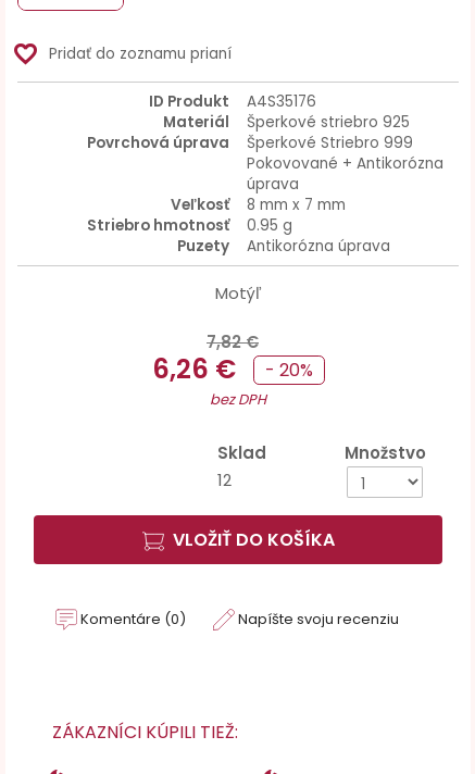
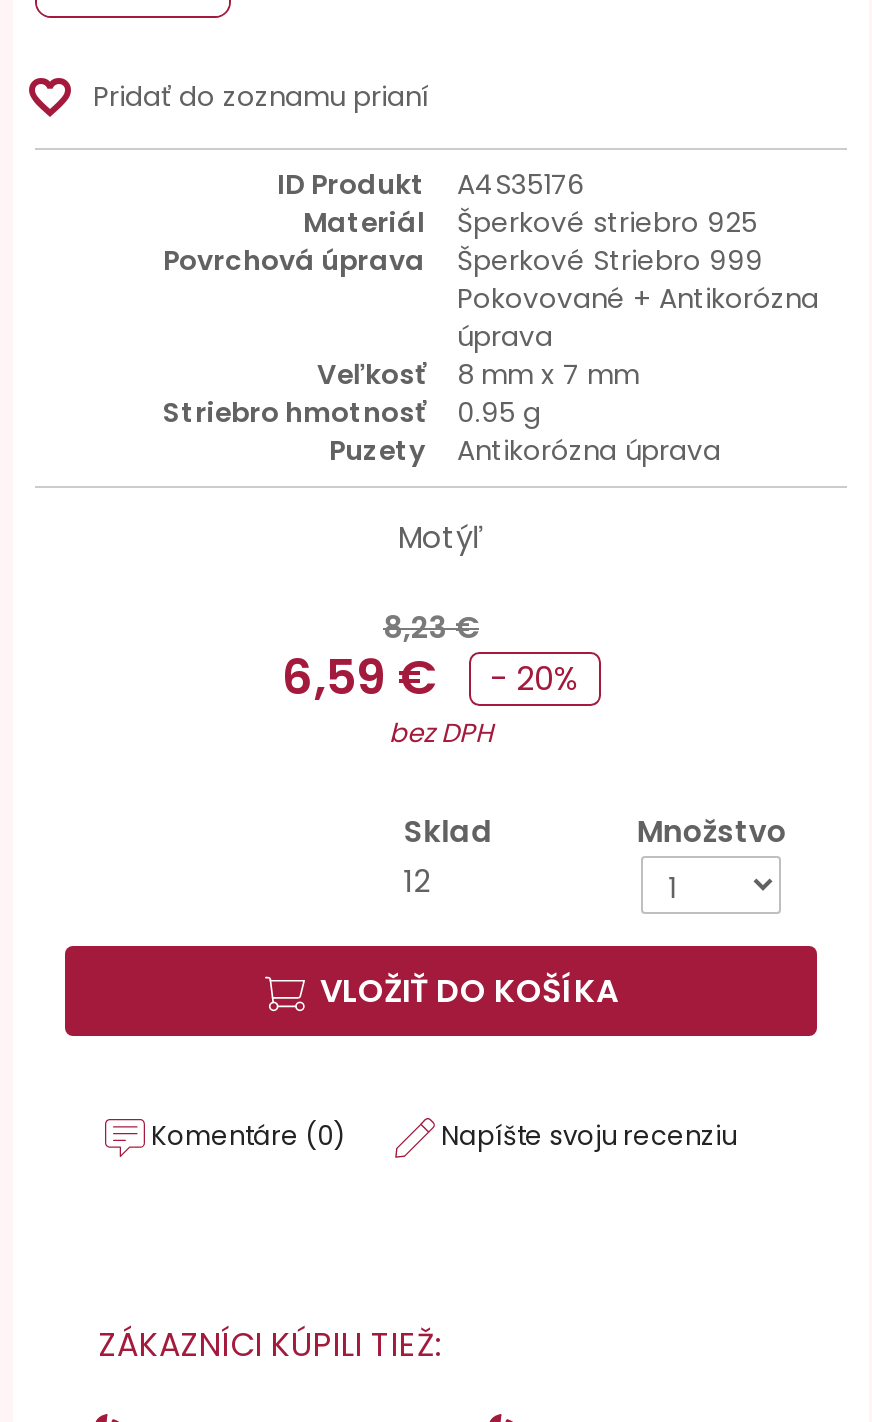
[207,330,259,353] 7,82 € -> [383,606,479,648] 8,23 €
[152,351,312,387] 6,26 € - 20% -> [282,644,578,710] 6,59 € - 20%

